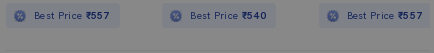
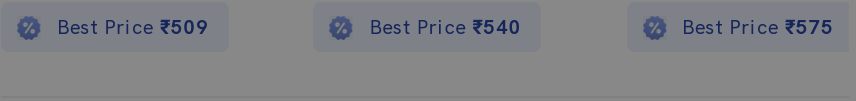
[34,9,110,22] Best Price ₹557 -> [57,14,209,40] Best Price ₹509
[346,9,422,22] Best Price ₹557 -> [682,14,834,40] Best Price ₹575

